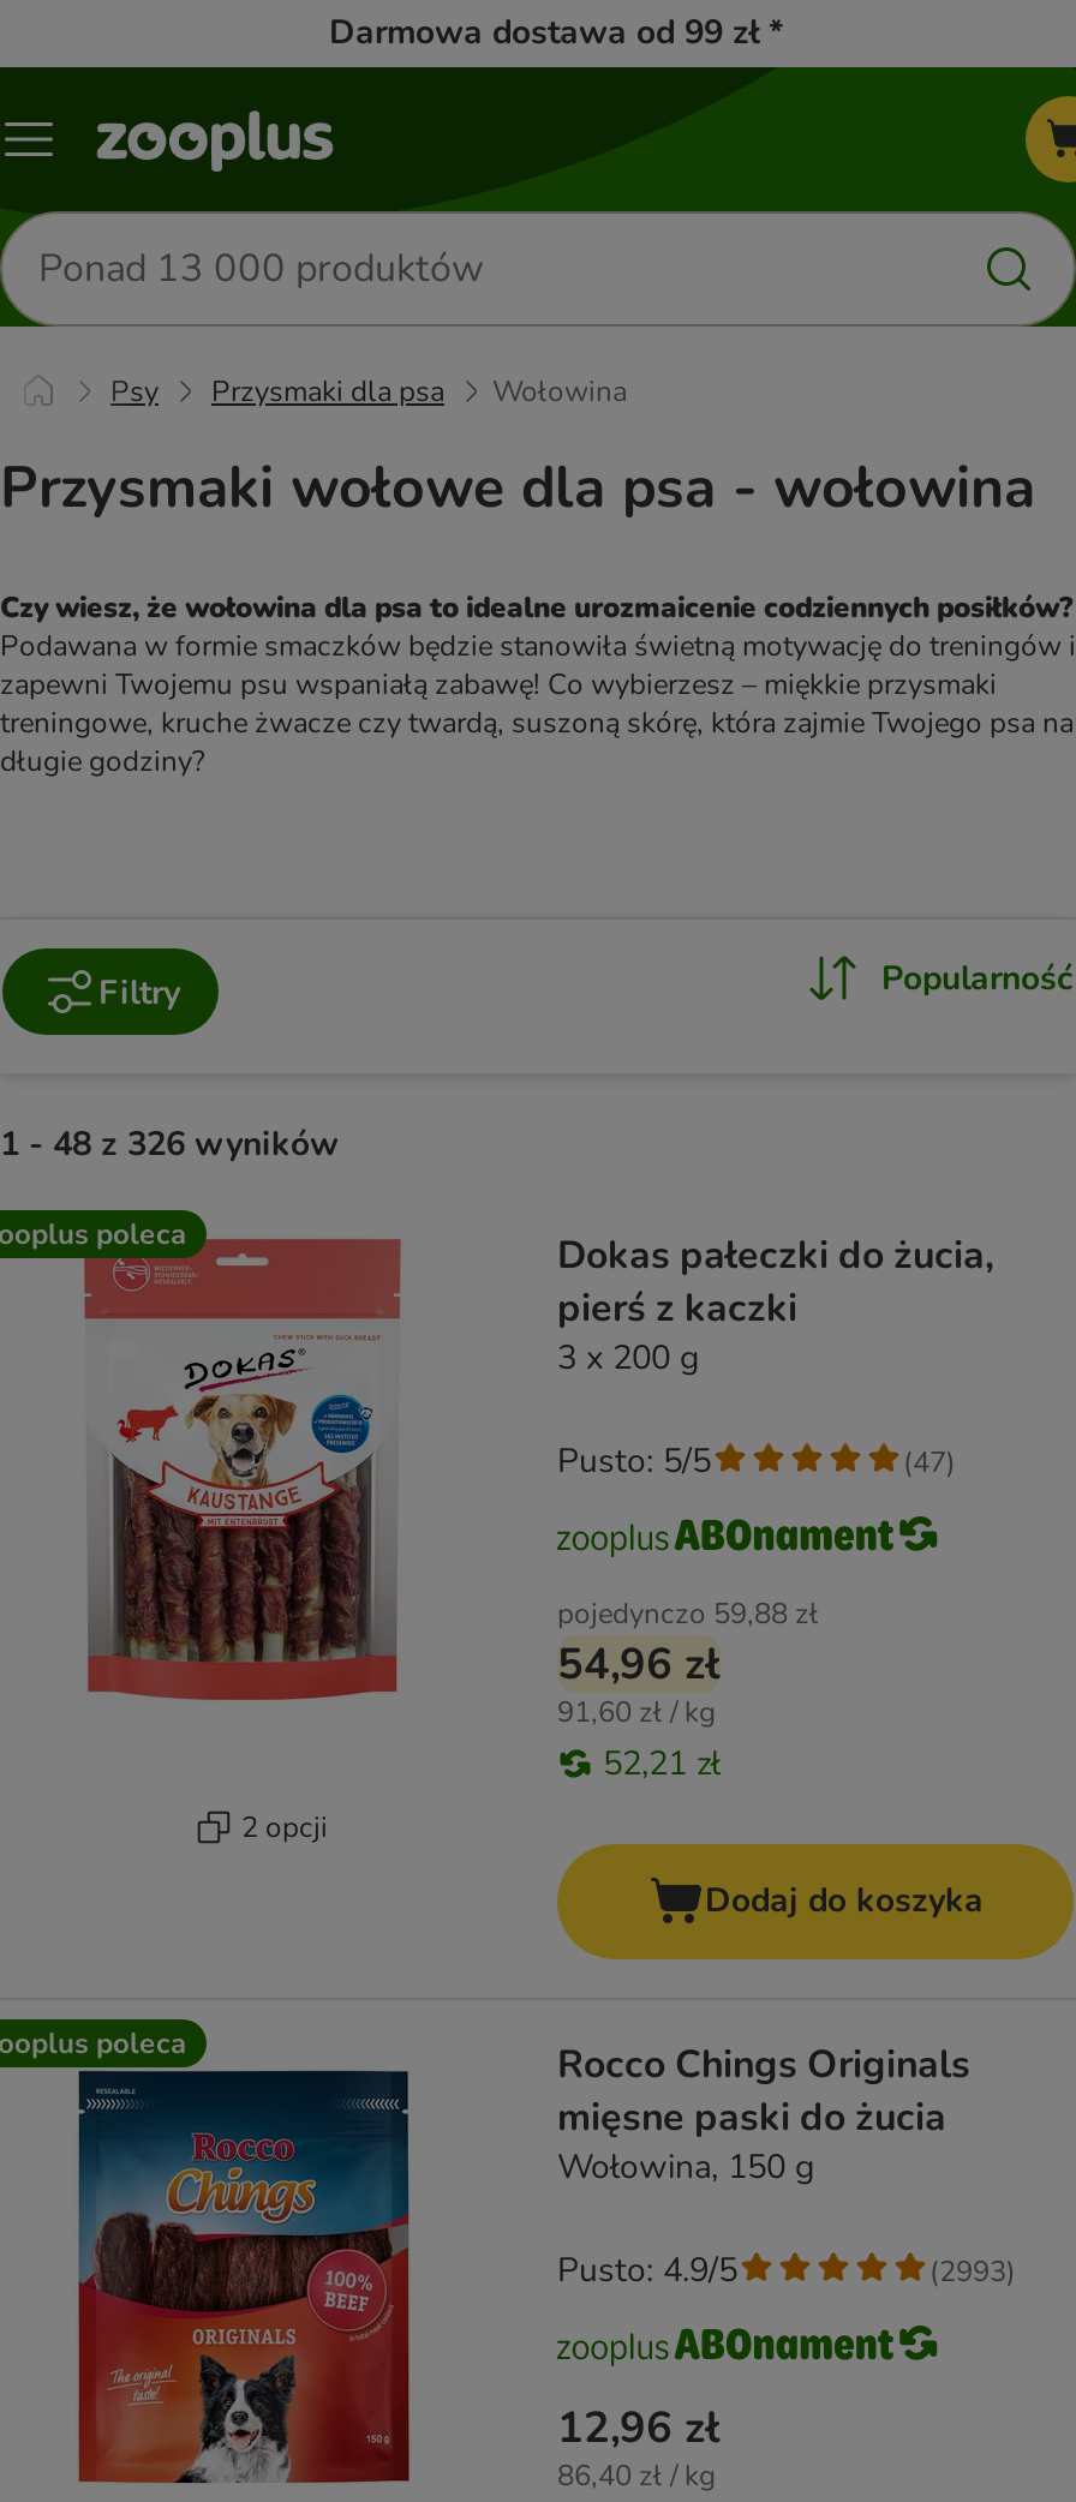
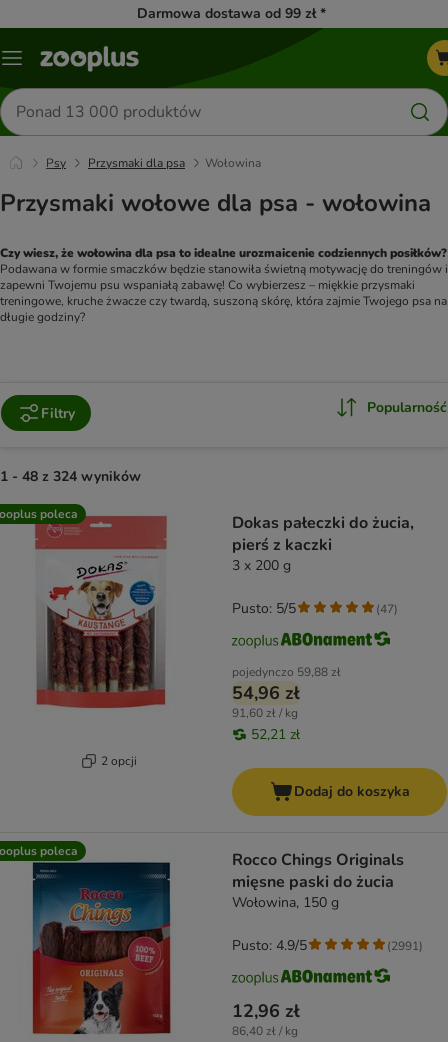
[0,1122,339,1167] 1 - 48 z 326 wyników -> [0,467,141,486] 1 - 48 z 324 wyników
[929,2251,1016,2290] (2993) -> [387,938,423,954] (2991)

